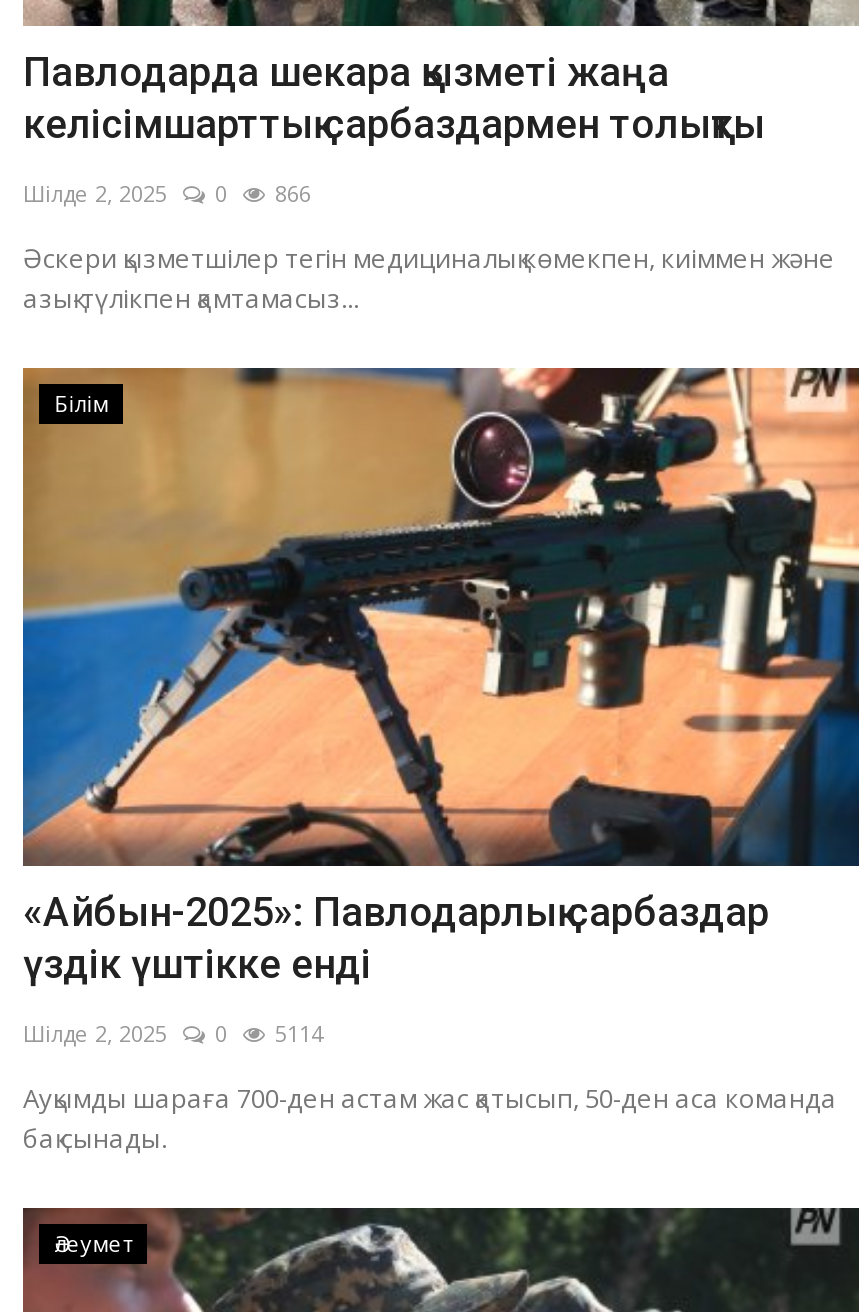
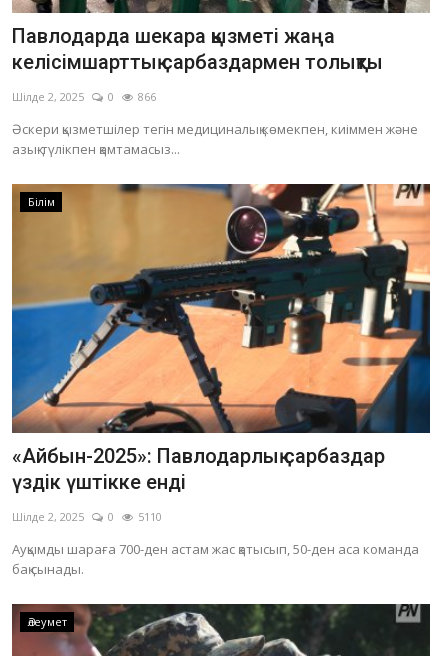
[23,1018,323,1048] Шілде 2, 2025 0 5114 -> [12,509,162,524] Шілде 2, 2025 0 5110

